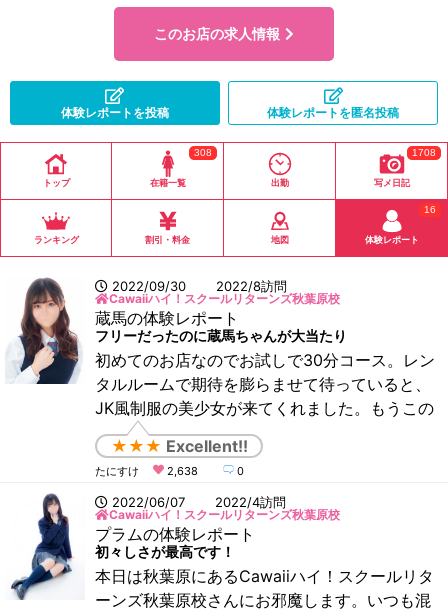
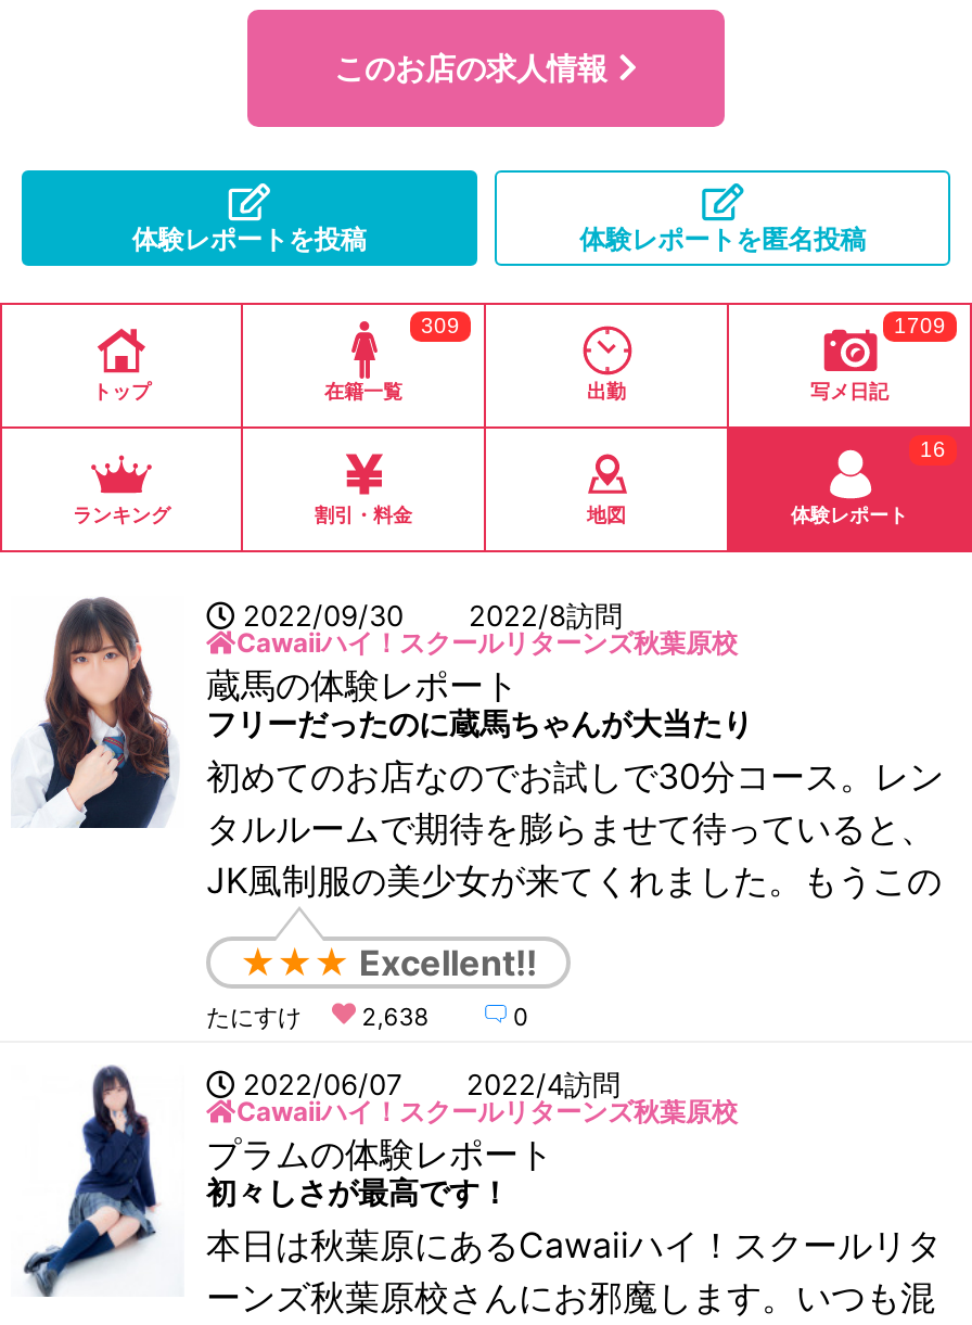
[194,147,212,158] 308 -> [421,314,460,337] 309
[412,147,436,158] 1708 -> [894,314,946,337] 1709

